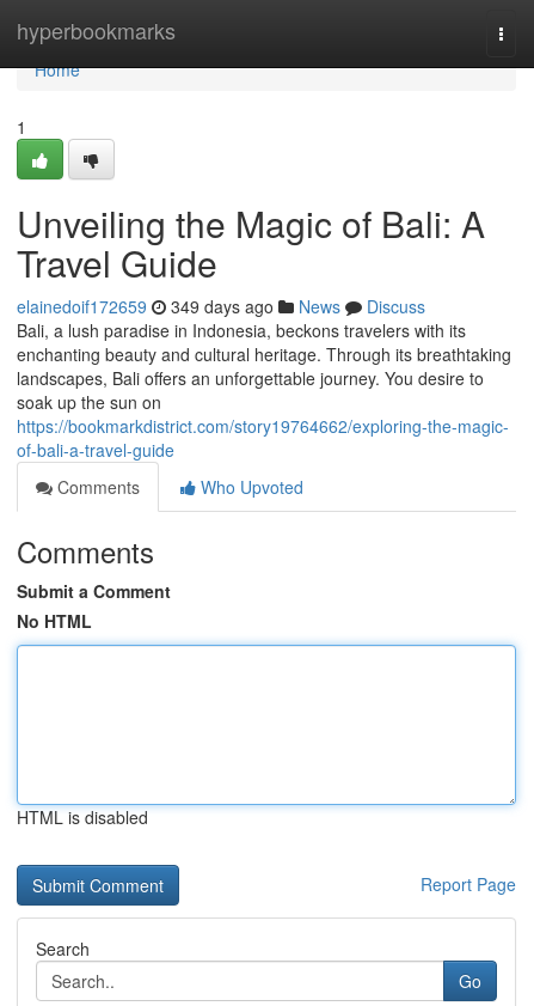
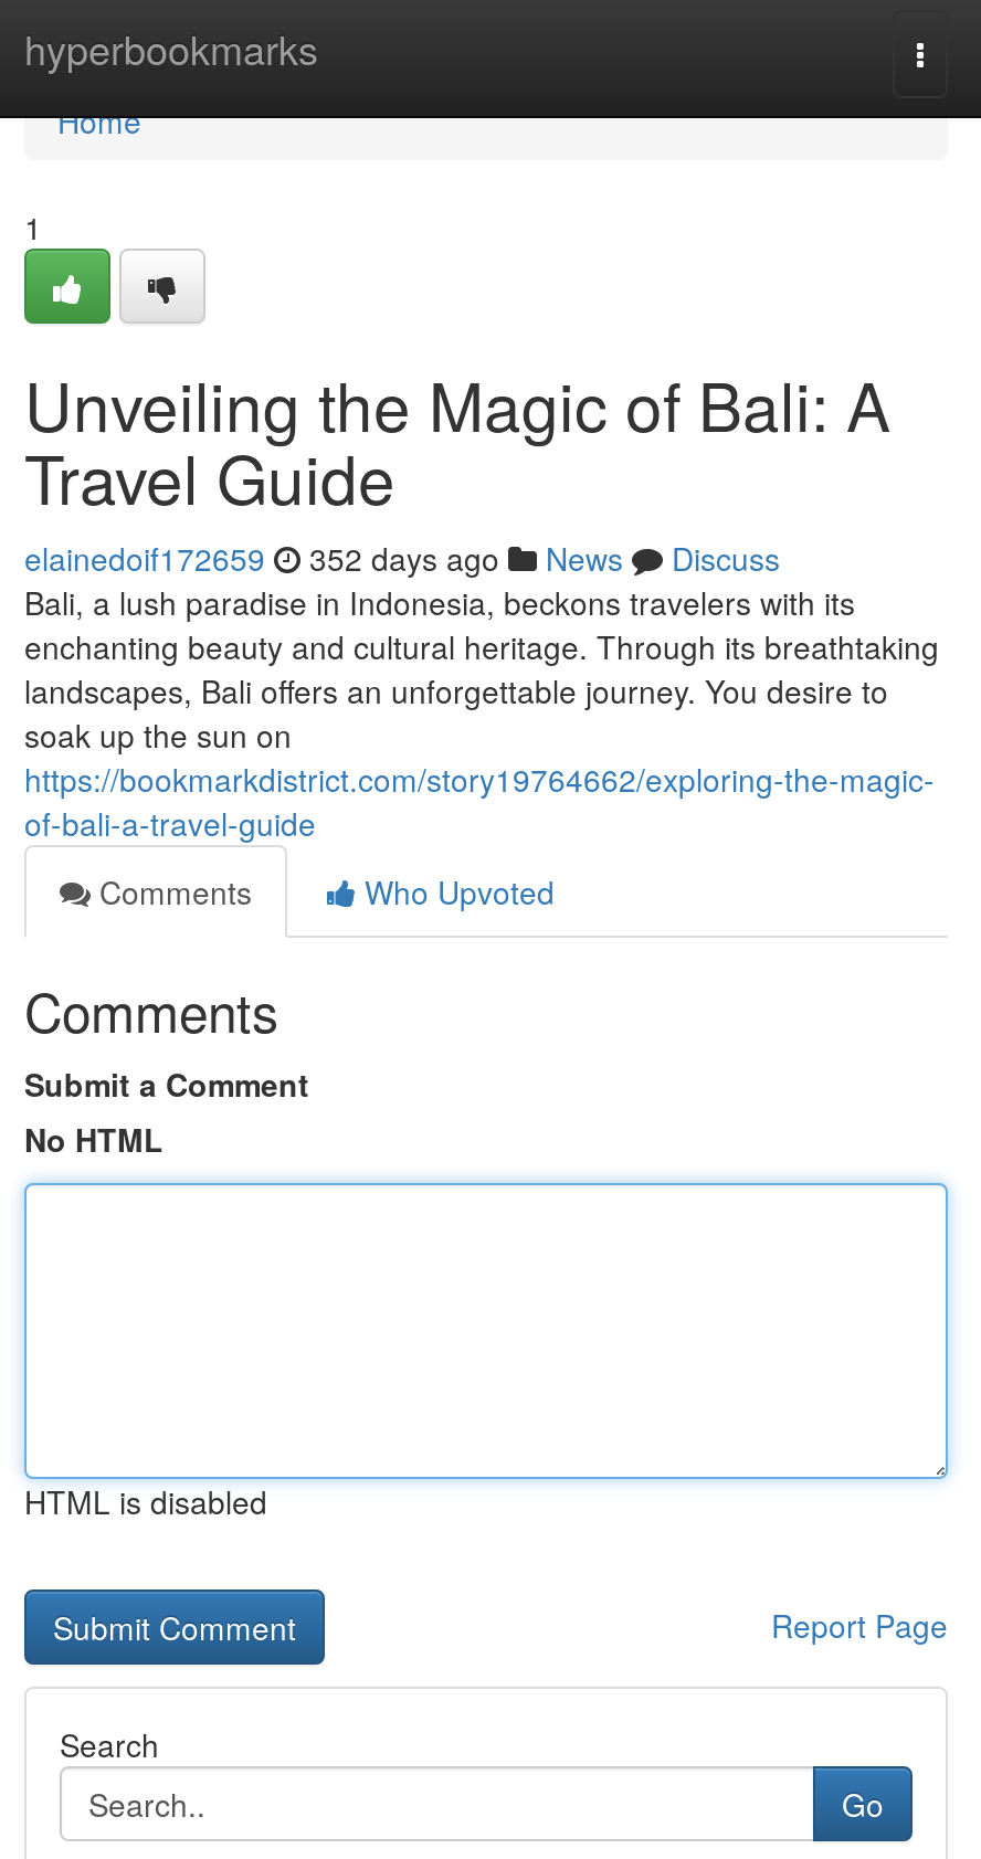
[17,294,425,318] elainedoif172659 349 days ago News Discuss -> [24,536,780,580] elainedoif172659 352 days ago News Discuss

